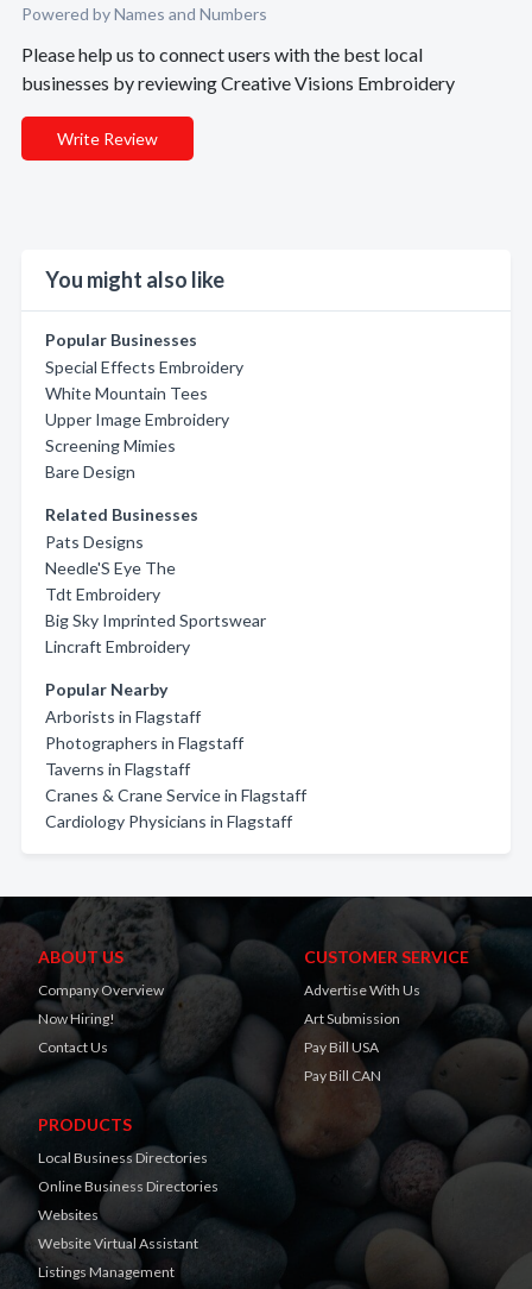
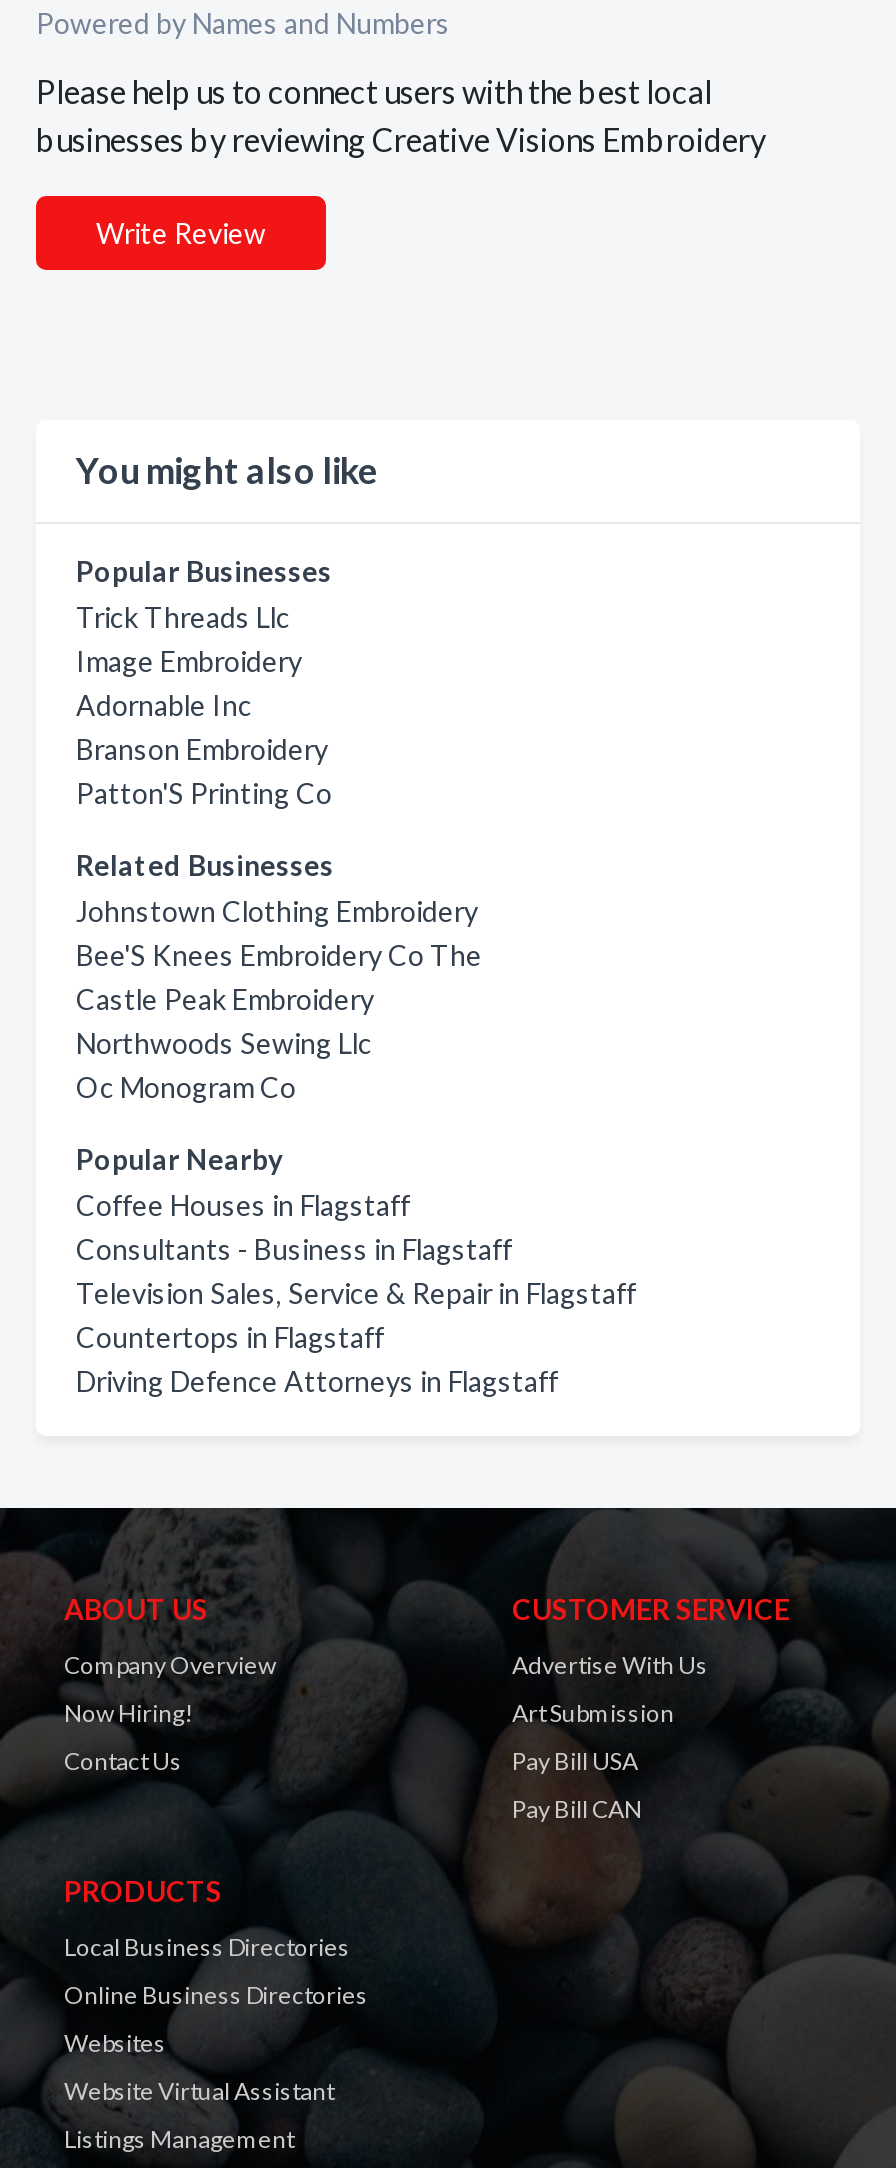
[45,357,243,482] Special Effects Embroidery | White Mountain Tees | Upper Image Embroidery | Screening Mimies | Bare Design -> [76,600,332,810] Trick Threads Llc | Image Embroidery | Adornable Inc | Branson Embroidery | Patton'S Printing Co
[45,532,266,656] Pats Designs | Needle'S Eye The | Tdt Embroidery | Big Sky Imprinted Sportswear | Lincraft Embroidery -> [76,894,482,1104] Johnstown Clothing Embroidery | Bee'S Knees Embroidery Co The | Castle Peak Embroidery | Northwoods Sewing Llc | Oc Monogram Co
[45,706,306,831] Arborists in Flagstaff | Photographers in Flagstaff | Taverns in Flagstaff | Cranes & Crane Service in Flagstaff | Cardiology Physicians in Flagstaff -> [76,1188,636,1398] Coffee Houses in Flagstaff | Consultants - Business in Flagstaff | Television Sales, Service & Repair in Flagstaff | Countertops in Flagstaff | Driving Defence Attorneys in Flagstaff

